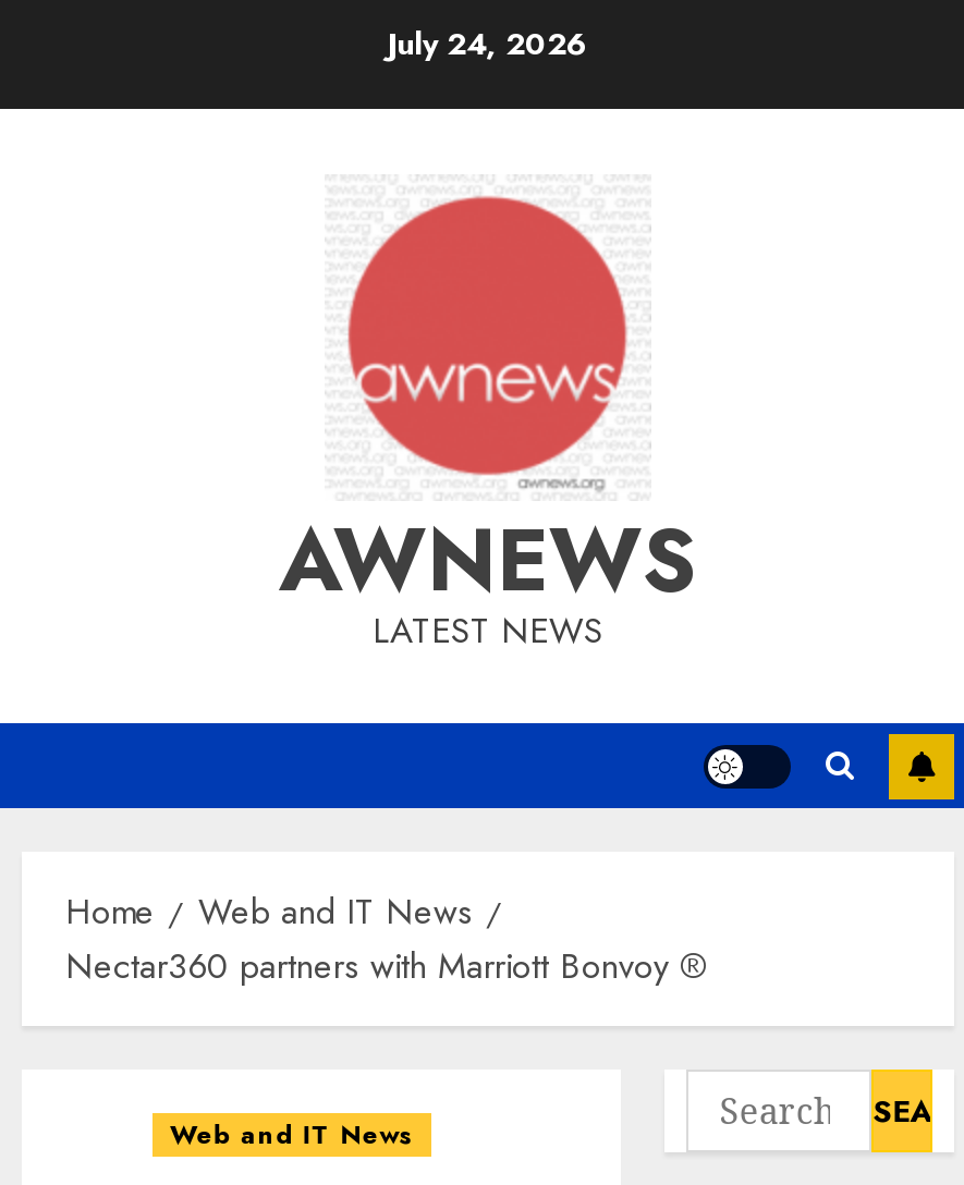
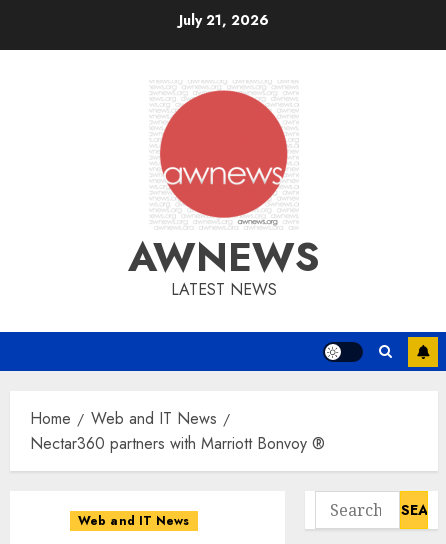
[388,21,588,65] July 24, 2026 -> [179,10,269,30] July 21, 2026

